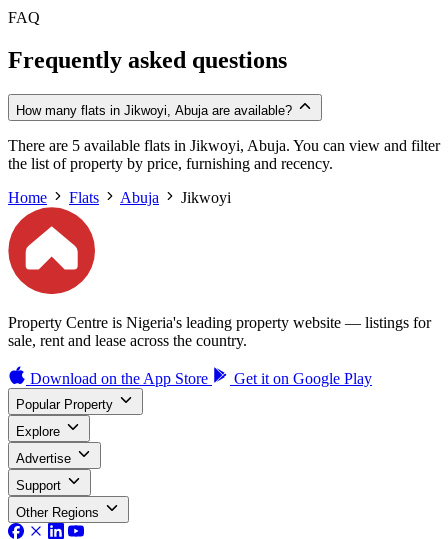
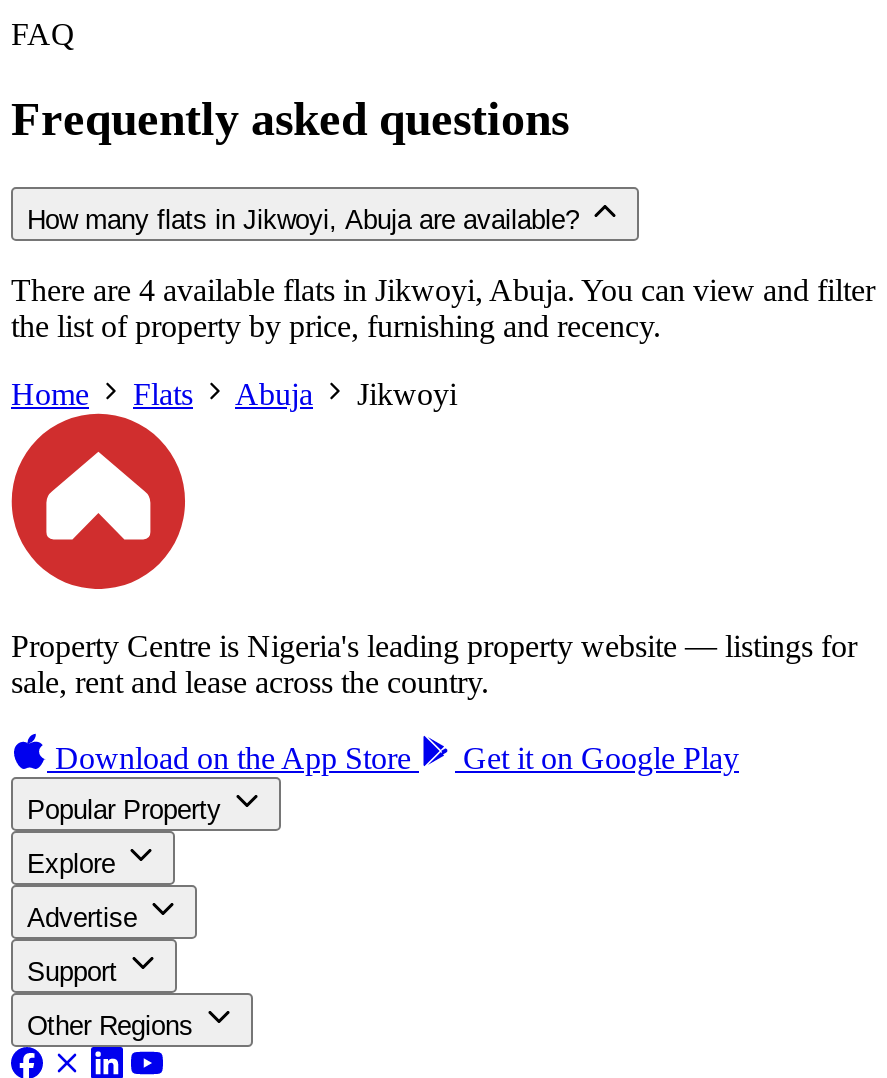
[8,137,440,154] There are 5 available flats in Jikwoyi, Abuja. You can view and filter -> [11,273,875,307] There are 4 available flats in Jikwoyi, Abuja. You can view and filter

